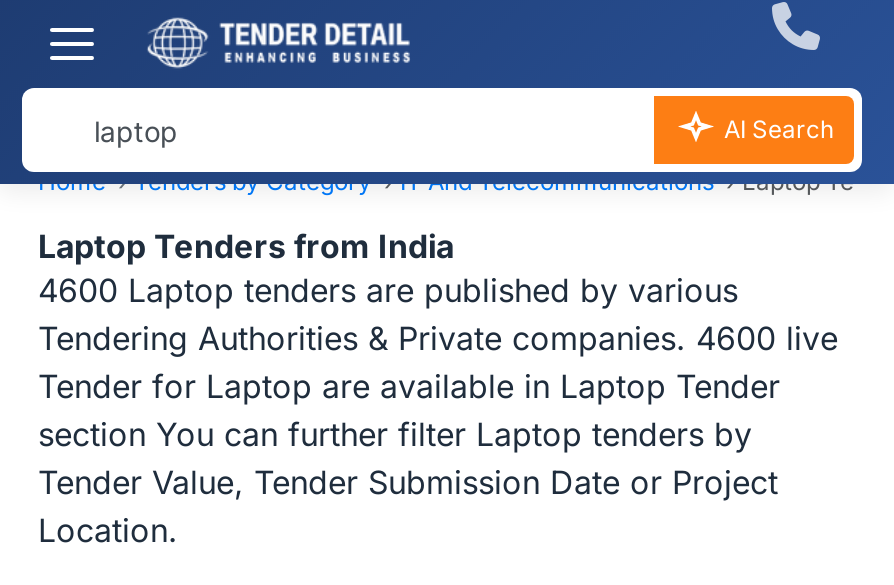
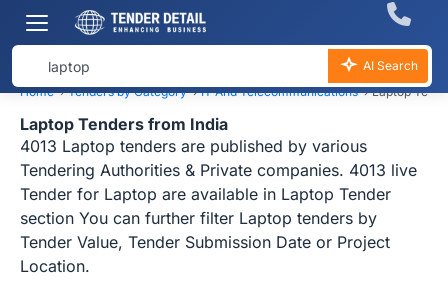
[38,270,738,310] 4600 Laptop tenders are published by various -> [20,136,367,156] 4013 Laptop tenders are published by various
[38,318,838,358] Tendering Authorities & Private companies. 4600 live -> [20,160,417,180] Tendering Authorities & Private companies. 4013 live

